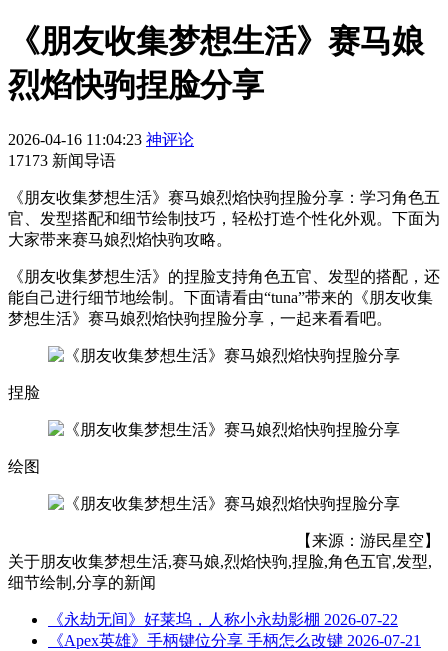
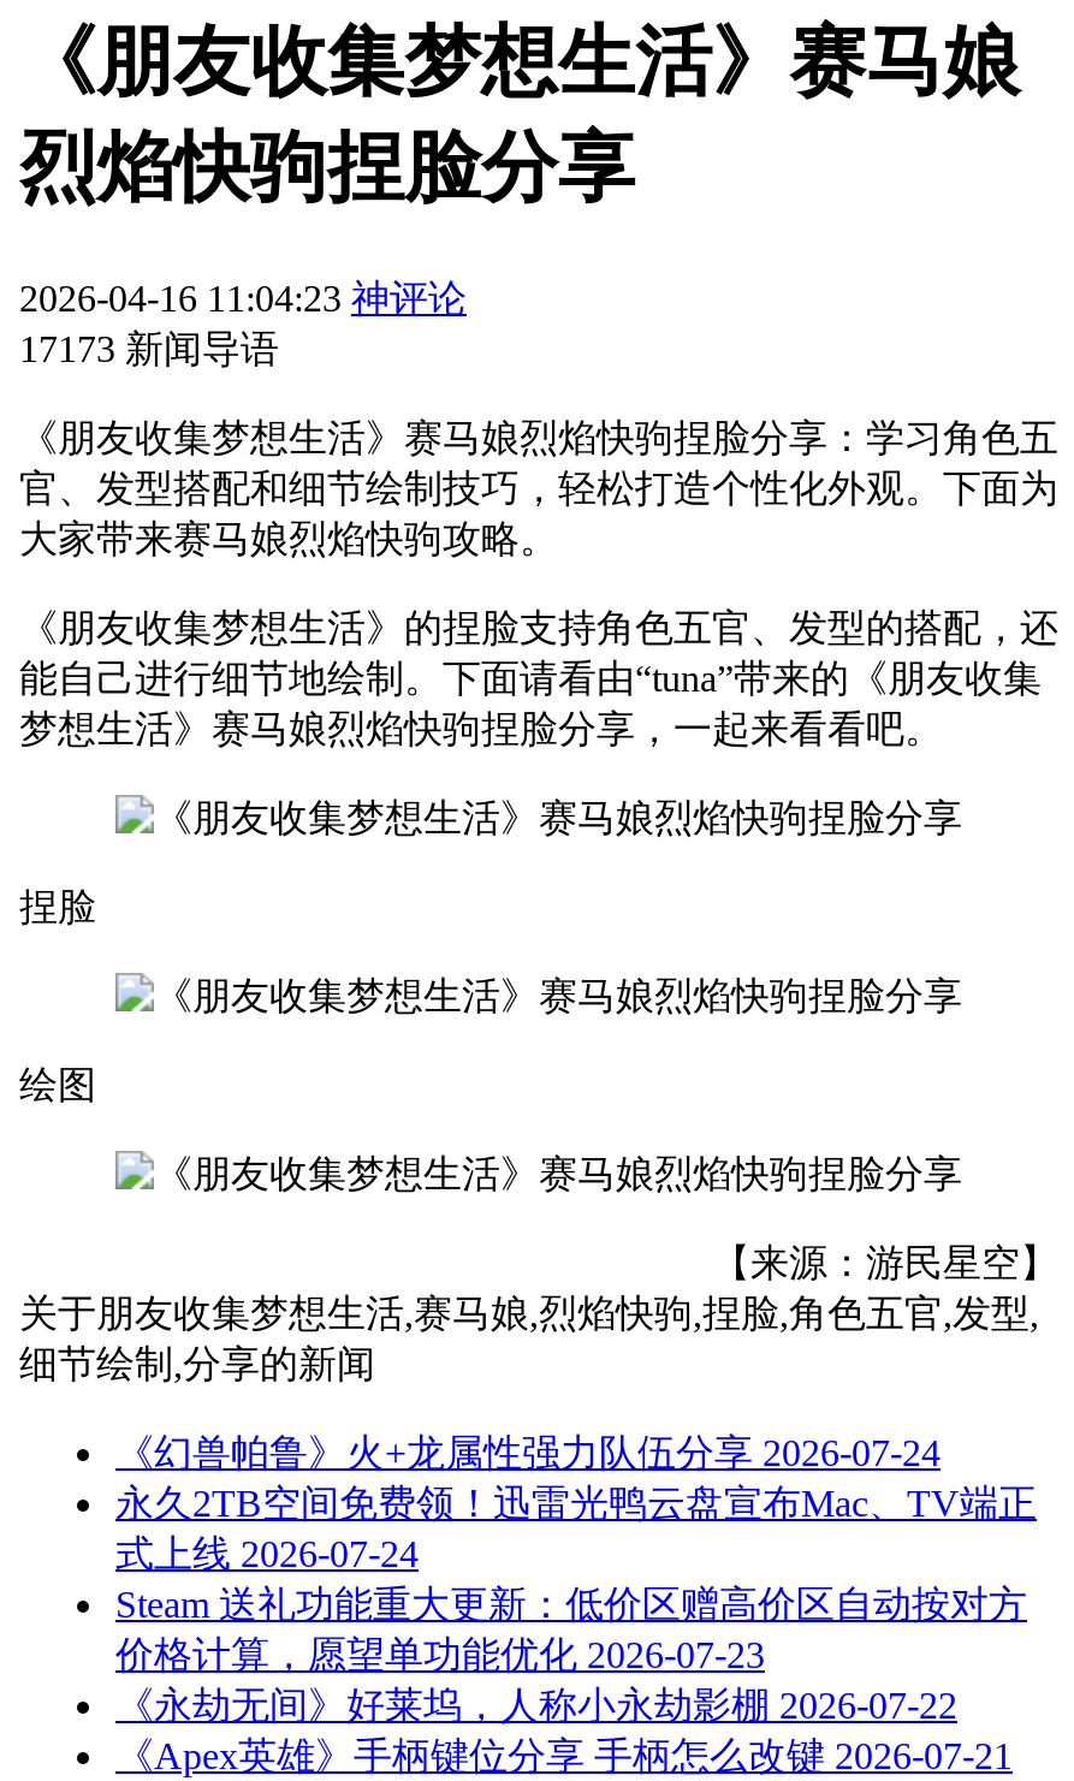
none -> [115,1432,1037,1675] 《幻兽帕鲁》火+龙属性强力队伍分享 2026-07-24 | 永久2TB空间免费领！迅雷光鸭云盘宣布Mac、TV端正 | 式上线 2026-07-24 | Steam 送礼功能重大更新：低价区赠高价区自动按对方 | 价格计算，愿望单功能优化 2026-07-23

